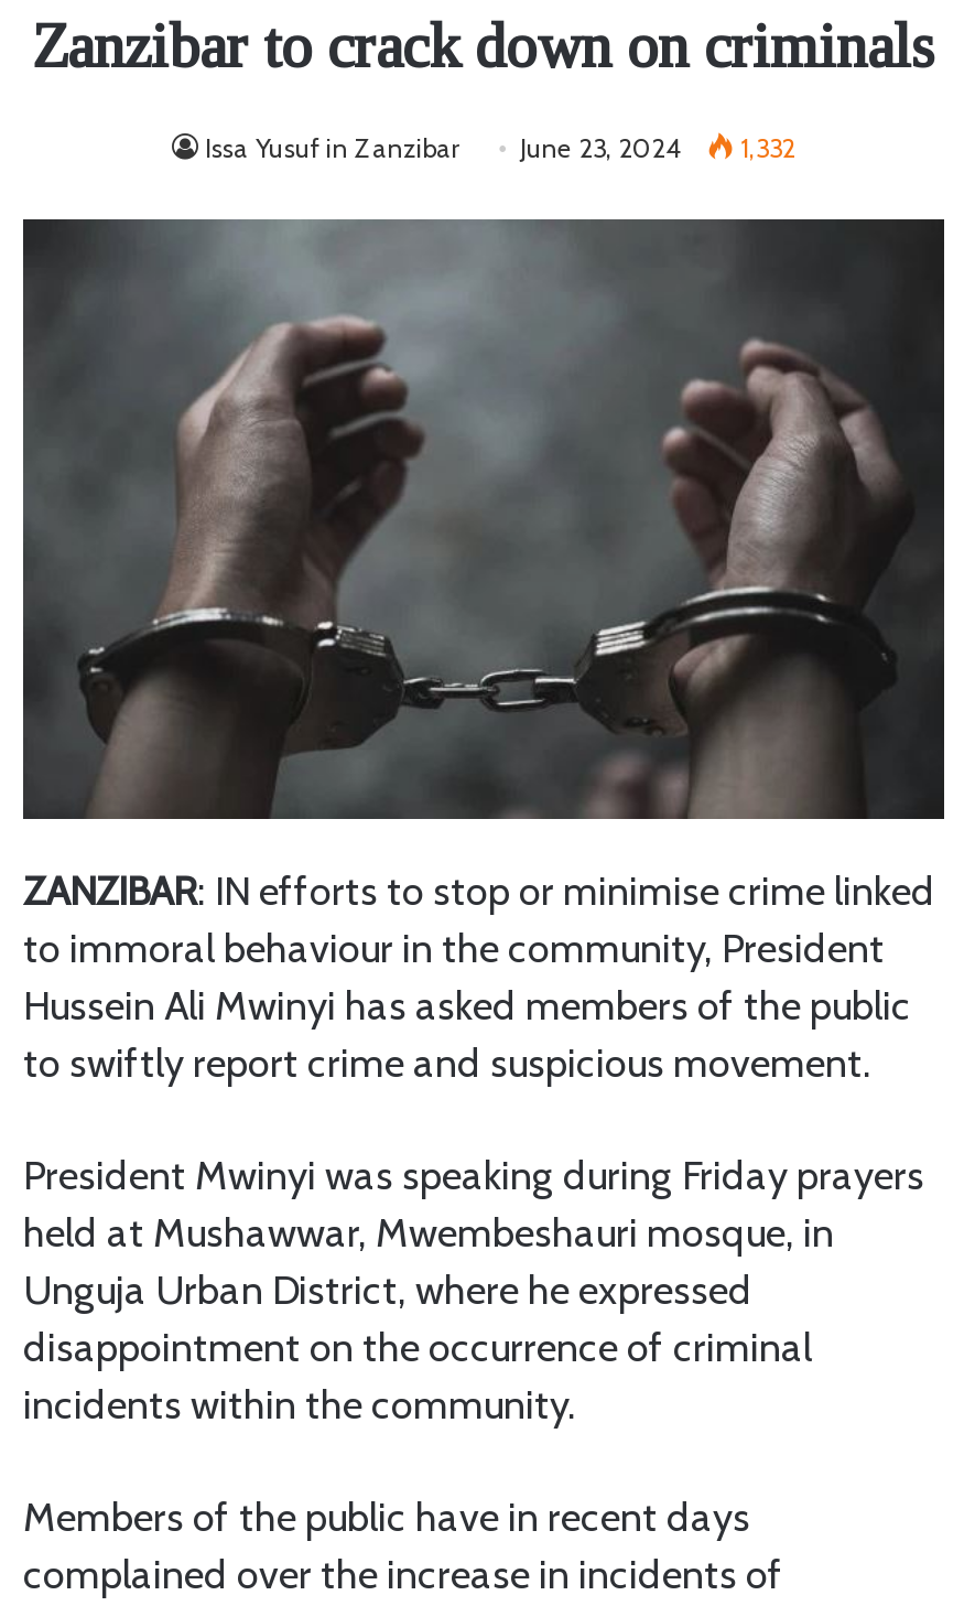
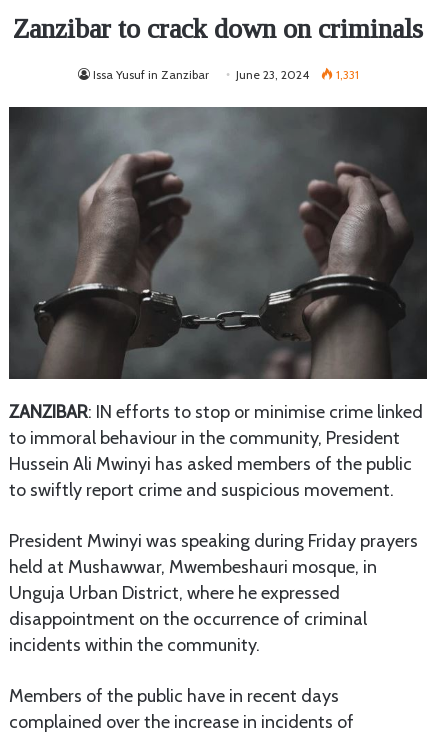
[205,131,795,164] Issa Yusuf in Zanzibar June 23, 2024 1,332 -> [92,67,358,82] Issa Yusuf in Zanzibar June 23, 2024 1,331

